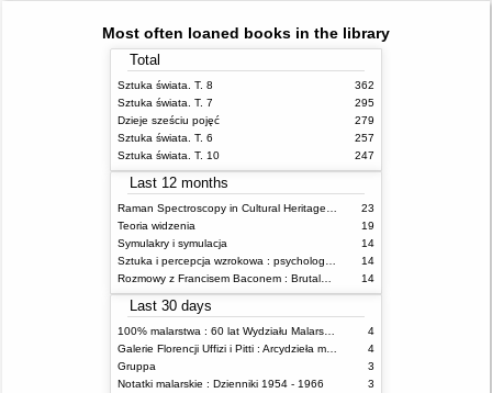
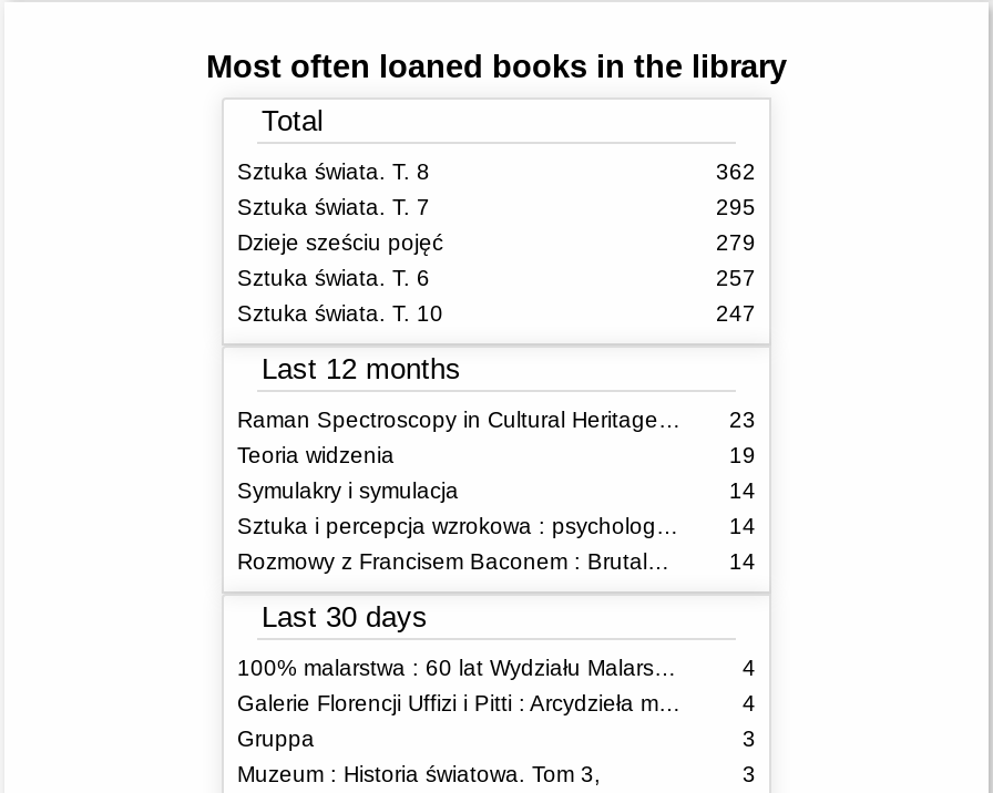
[118,377,324,389] Notatki malarskie : Dzienniki 1954 - 1966 -> [237,761,601,785] Muzeum : Historia światowa. Tom 3,

